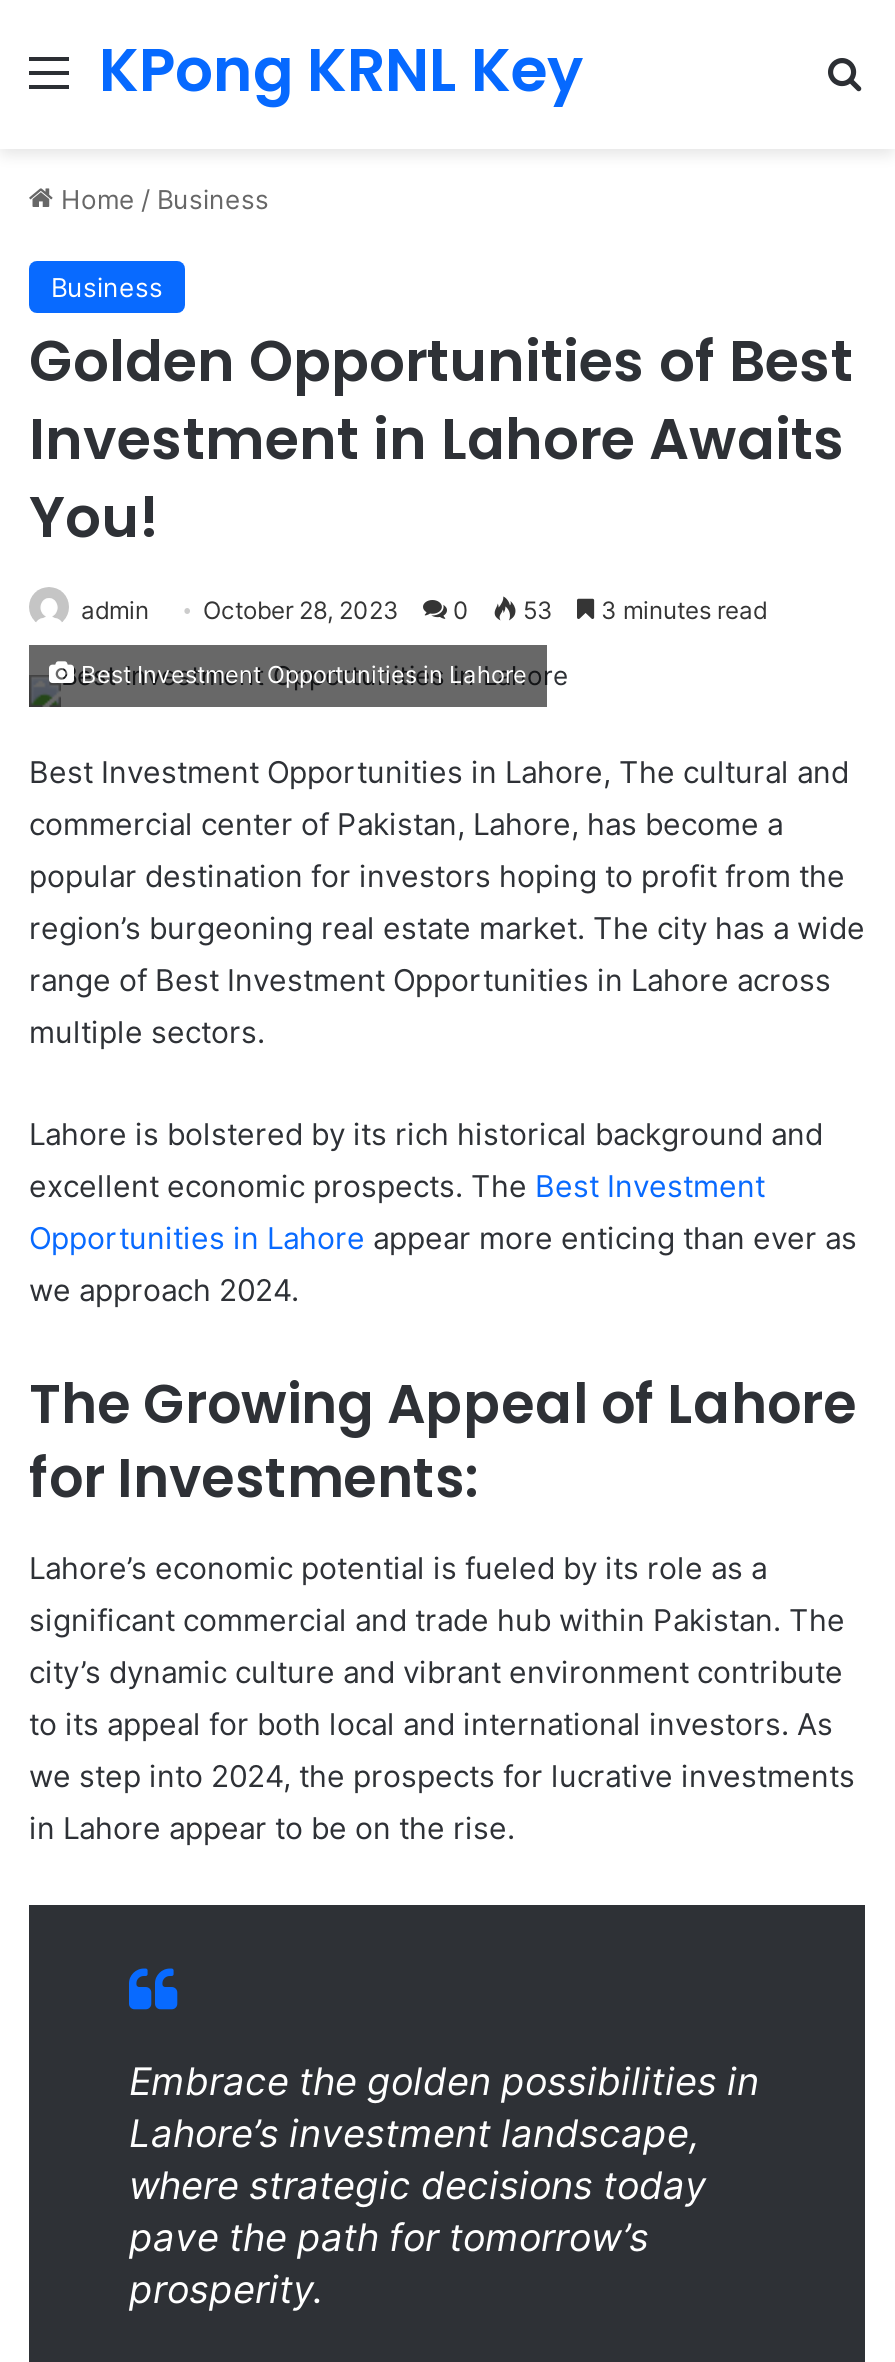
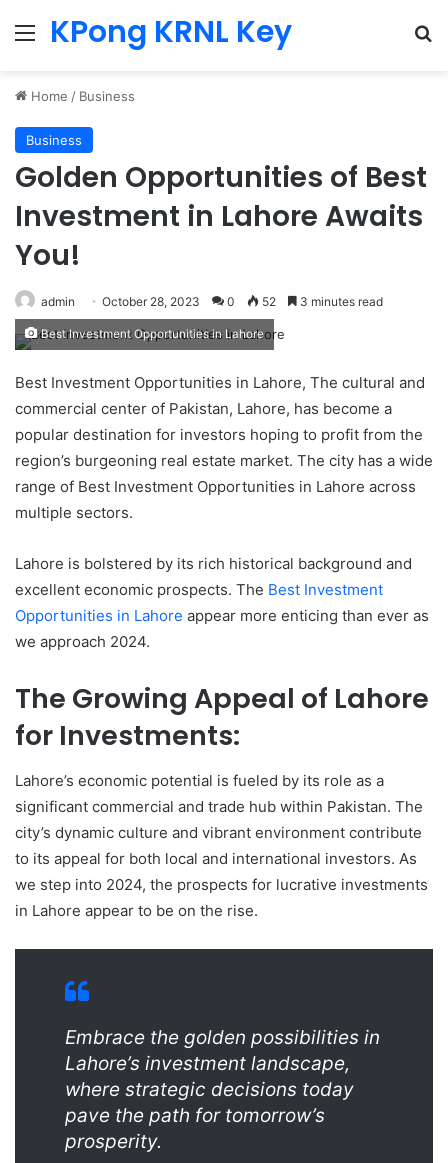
[81,595,767,625] admin October 28, 2023 0 53 3 minutes read -> [41,294,383,309] admin October 28, 2023 0 52 3 minutes read

